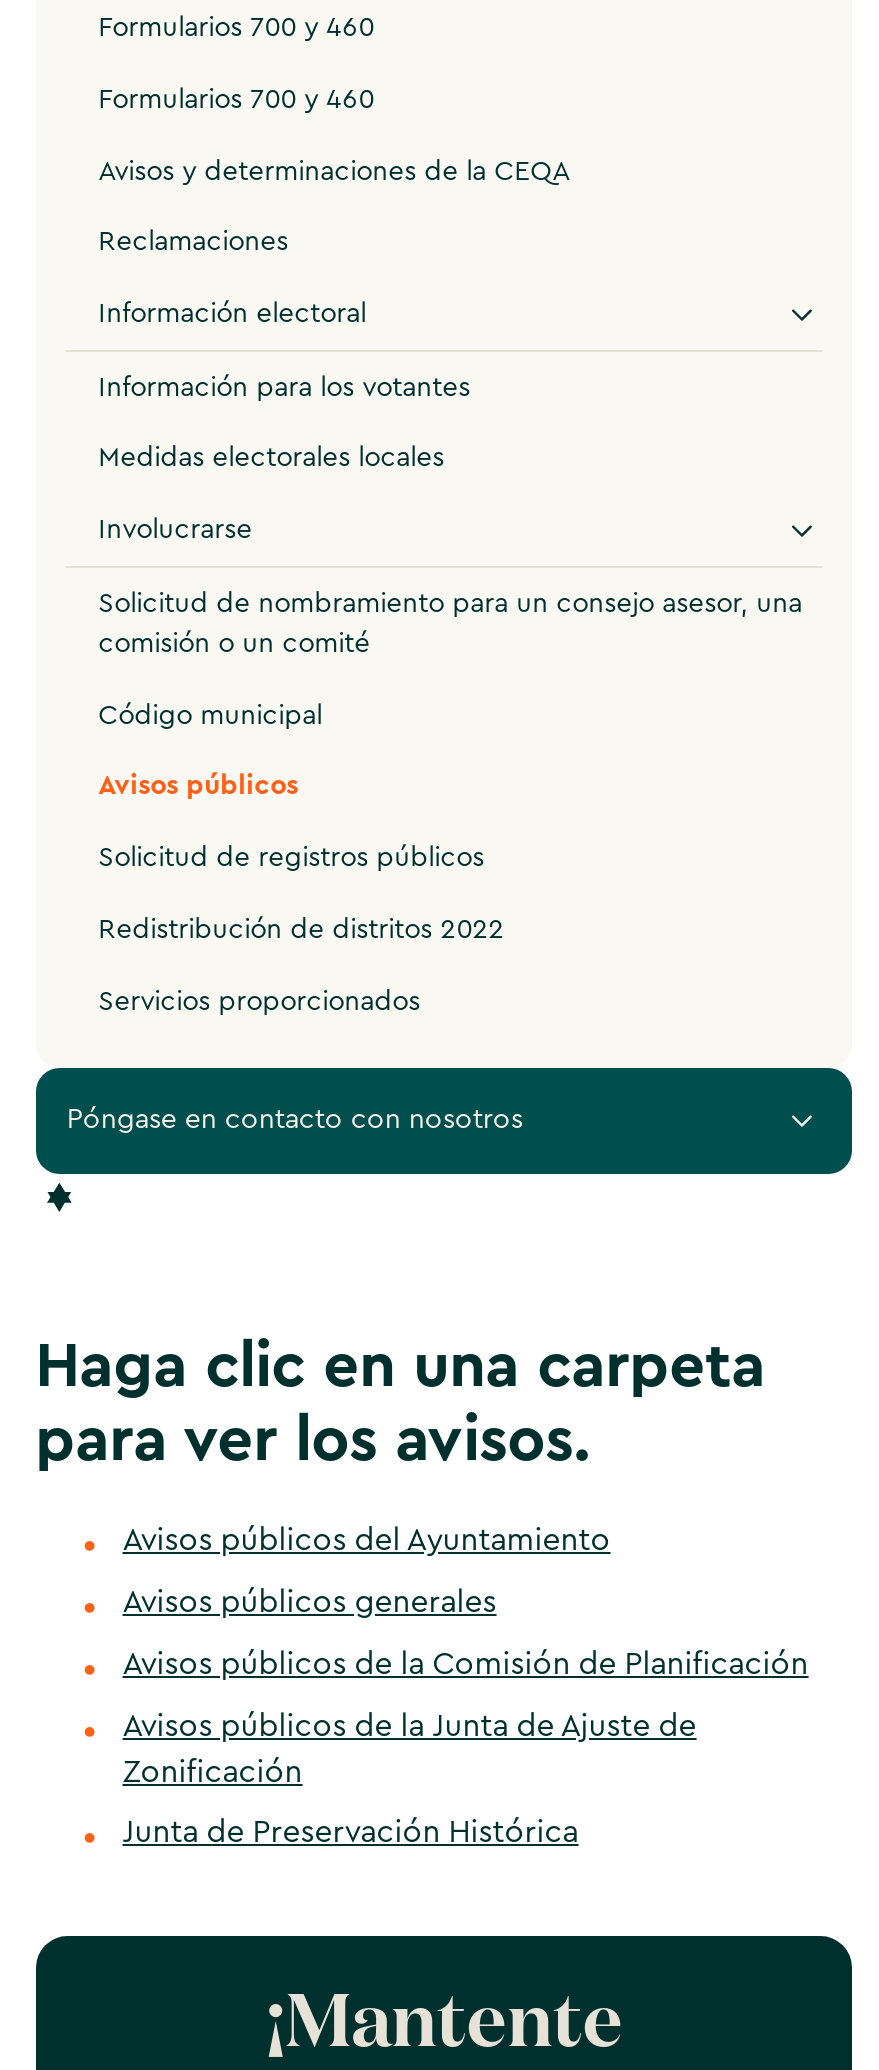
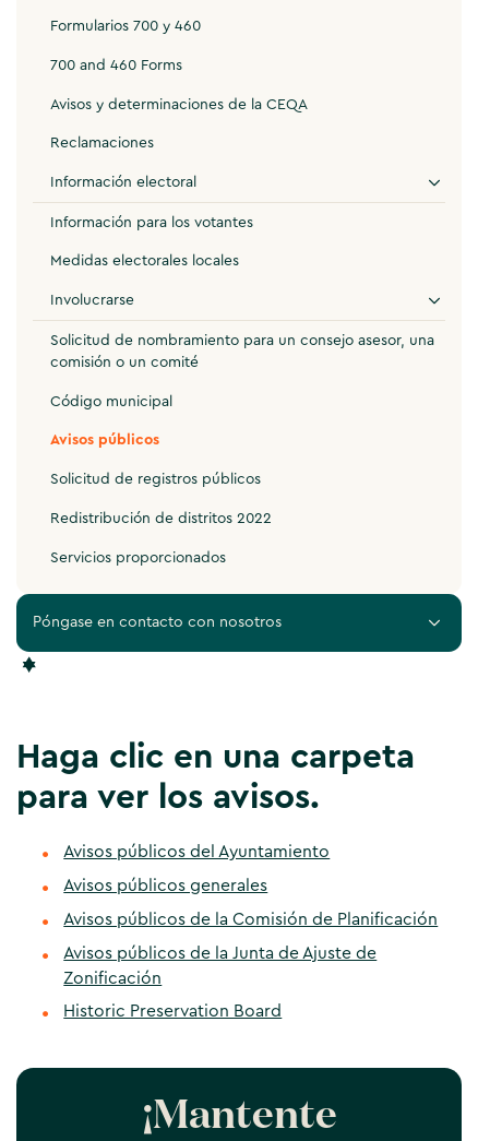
[98,86,374,114] Formularios 700 y 460 -> [50,58,182,73] 700 and 460 Forms
[123,1817,579,1849] Junta de Preservación Histórica -> [64,1003,282,1020] Historic Preservation Board

